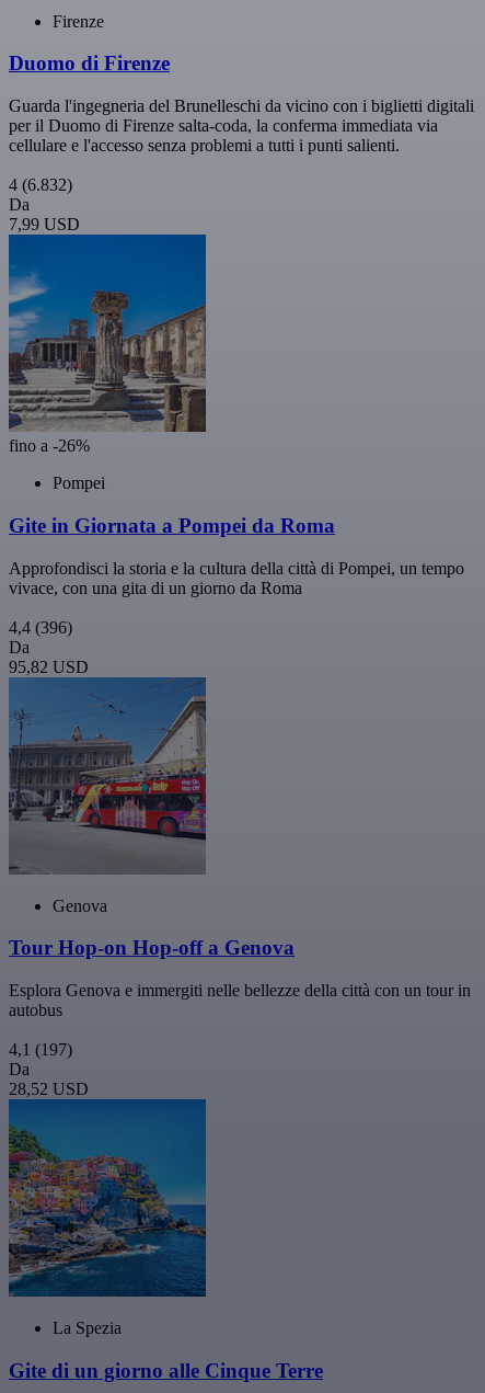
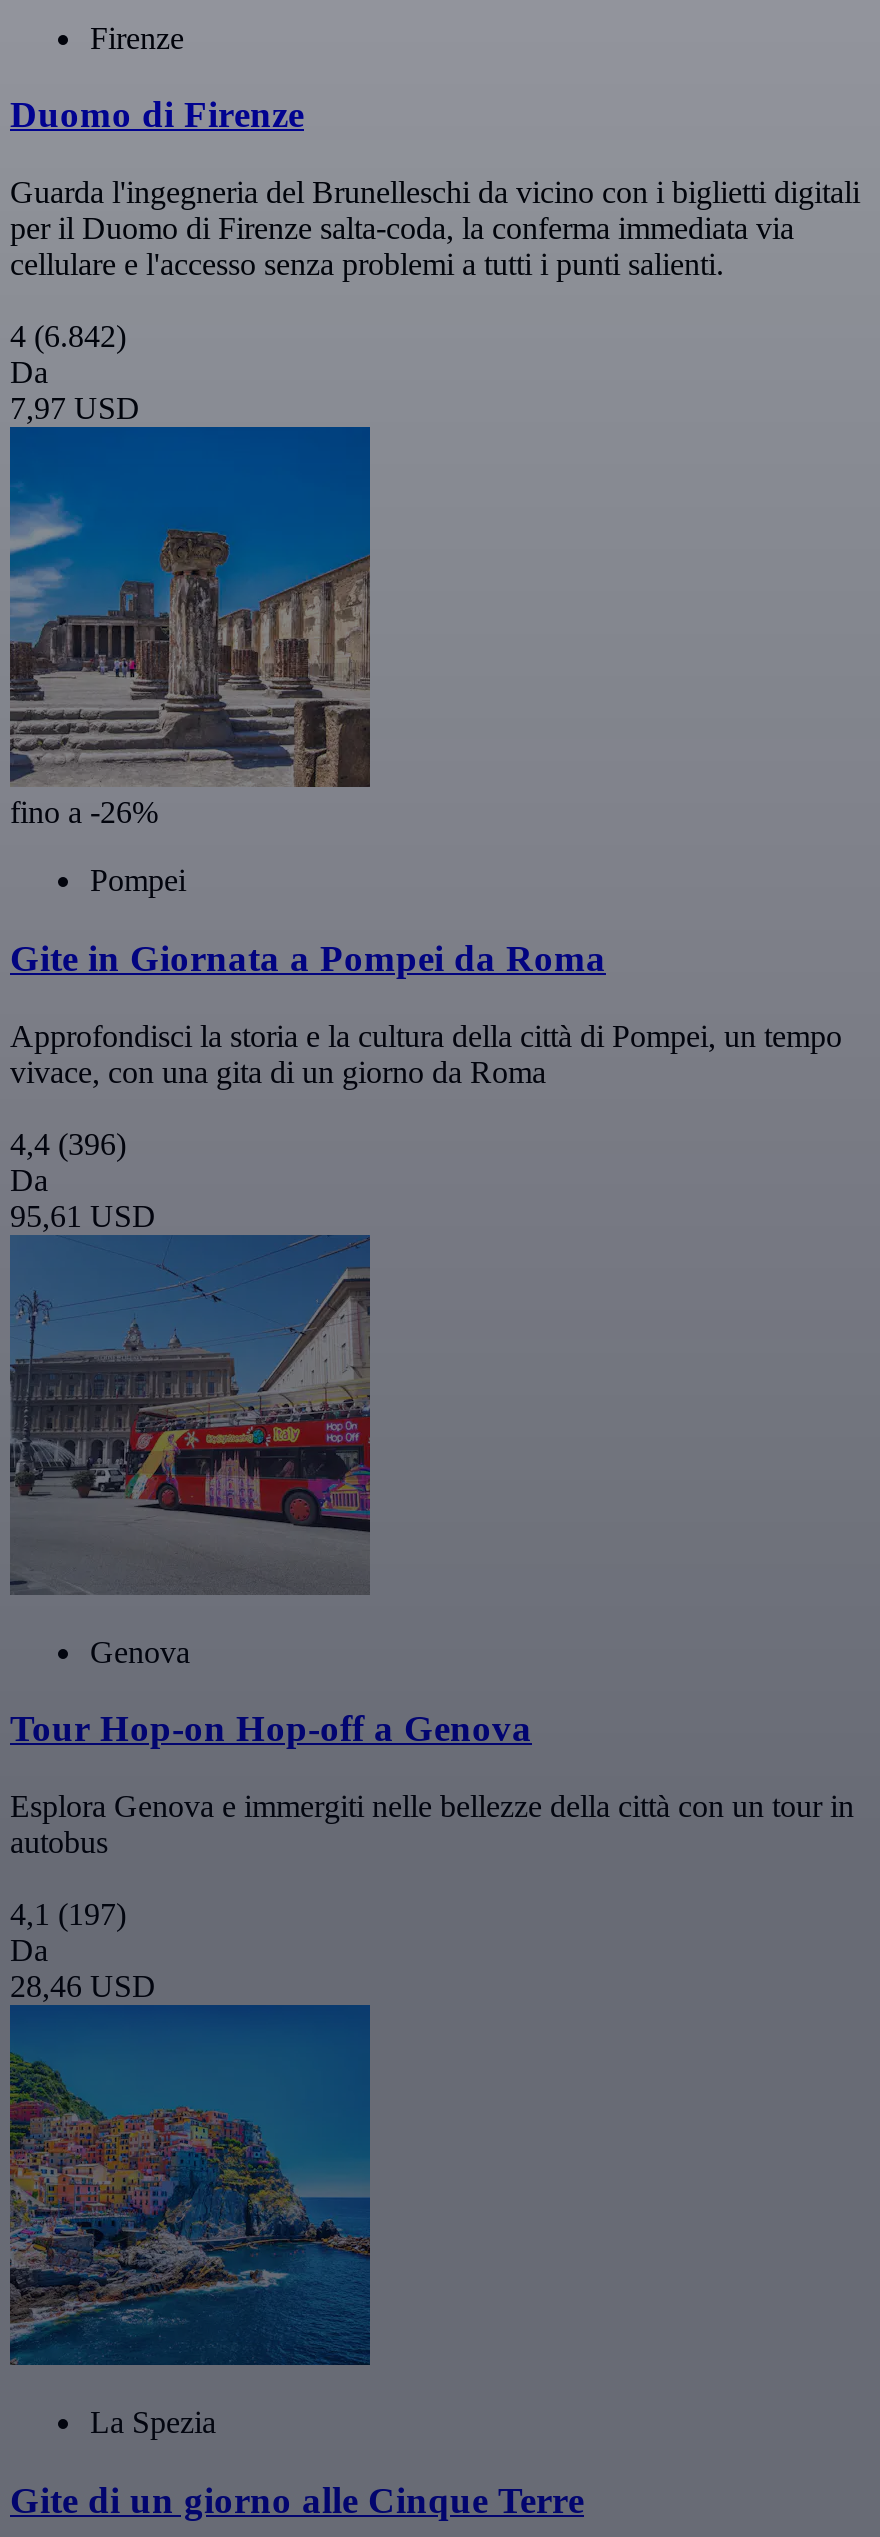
[9,175,72,194] 4 (6.832) -> [10,319,126,353] 4 (6.842)
[9,215,80,234] 7,99 USD -> [10,391,140,425] 7,97 USD
[9,657,89,676] 95,82 USD -> [10,1198,156,1232] 95,61 USD
[9,1079,89,1098] 28,52 USD -> [10,1969,156,2003] 28,46 USD

